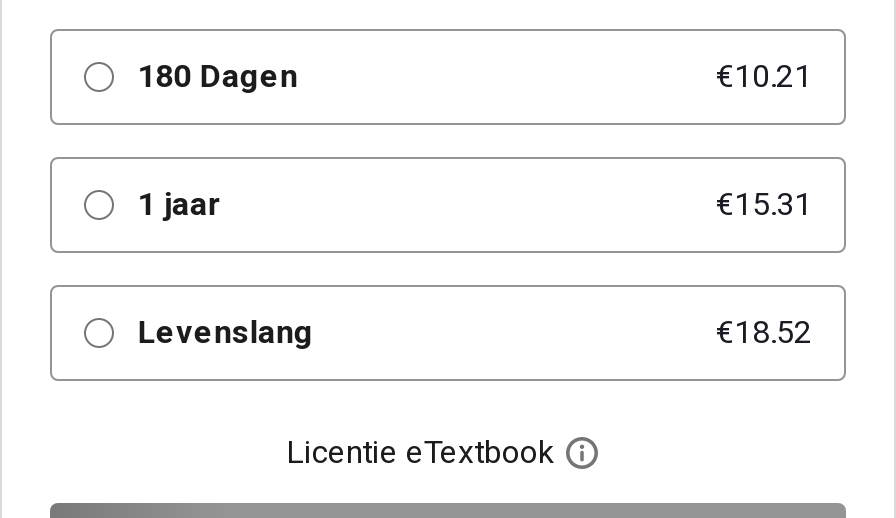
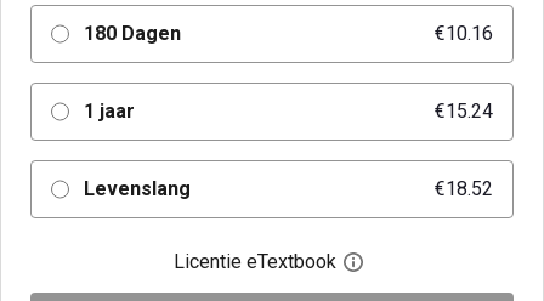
[716,57,812,95] €10.21 -> [435,22,493,45] €10.16
[716,185,812,223] €15.31 -> [435,100,493,123] €15.24

